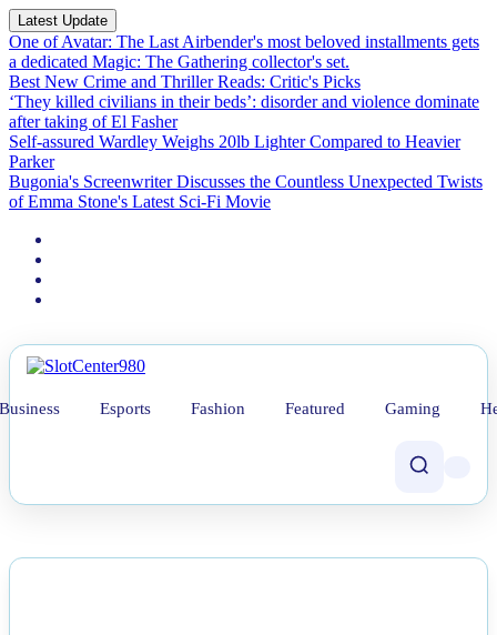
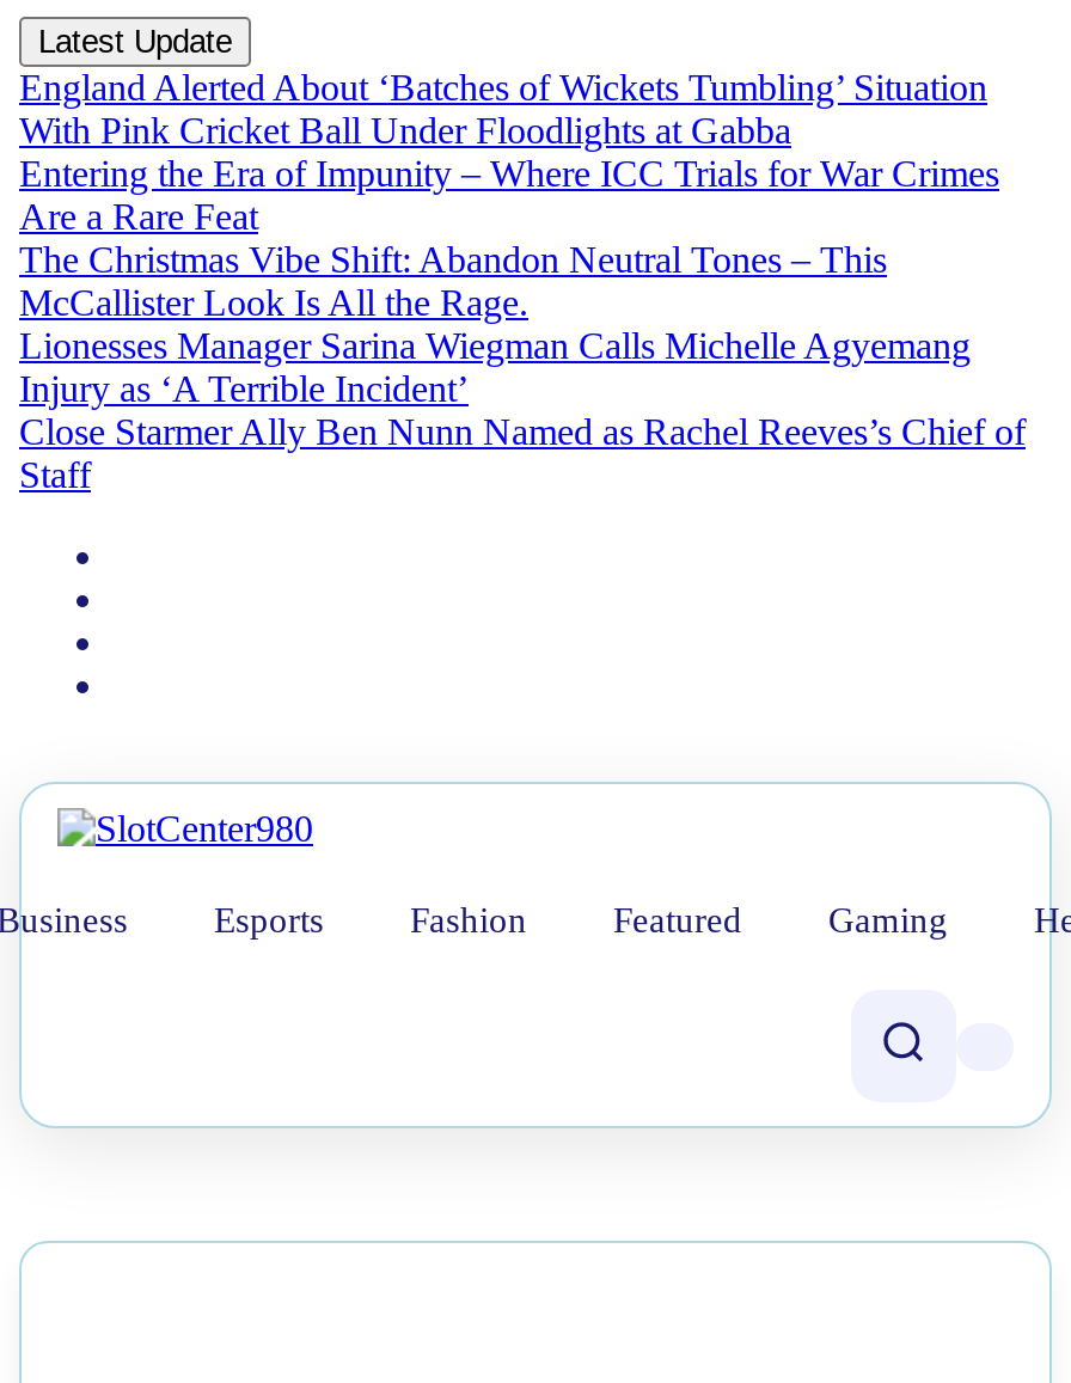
[9,32,483,211] One of Avatar: The Last Airbender's most beloved installments gets | a dedicated Magic: The Gathering collector's set. | Best New Crime and Thriller Reads: Critic's Picks | ‘They killed civilians in their beds’: disorder and violence dominate | after taking of El Fasher | Self-assured Wardley Weighs 20lb Lighter Compared to Heavier | Parker | Bugonia's Screenwriter Discusses the Countless Unexpected Twists | of Emma Stone's Latest Sci-Fi Movie -> [19,67,1026,495] England Alerted About ‘Batches of Wickets Tumbling’ Situation | With Pink Cricket Ball Under Floodlights at Gabba | Entering the Era of Impunity – Where ICC Trials for War Crimes | Are a Rare Feat | The Christmas Vibe Shift: Abandon Neutral Tones – This | McCallister Look Is All the Rage. | Lionesses Manager Sarina Wiegman Calls Michelle Agyemang | Injury as ‘A Terrible Incident’ | Close Starmer Ally Ben Nunn Named as Rachel Reeves’s Chief of | Staff

